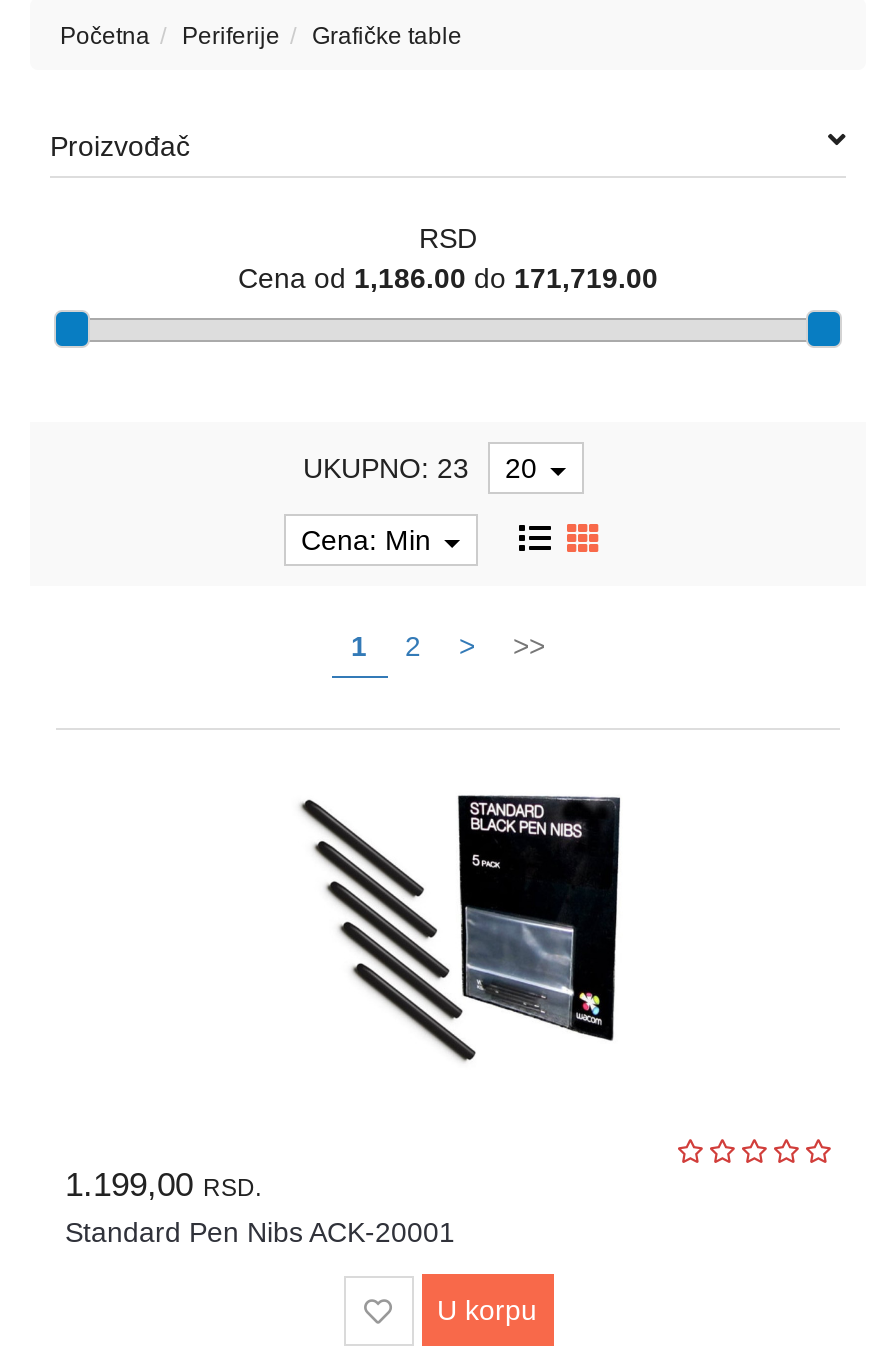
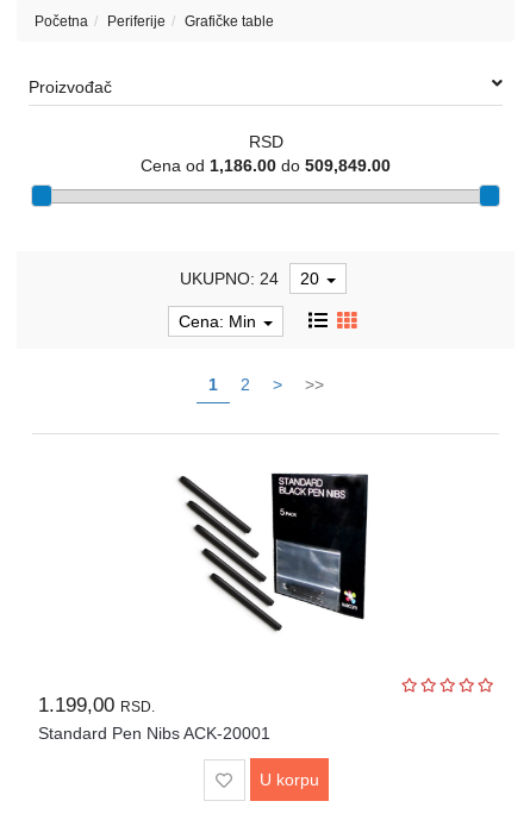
[238,262,658,294] Cena od 1,186.00 do 171,719.00 -> [141,156,391,175] Cena od 1,186.00 do 509,849.00
[303,453,545,485] UKUPNO: 23 20 -> [179,269,323,288] UKUPNO: 24 20

